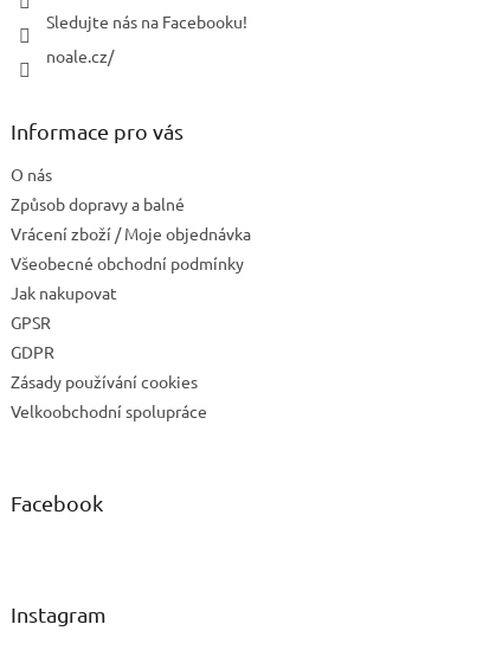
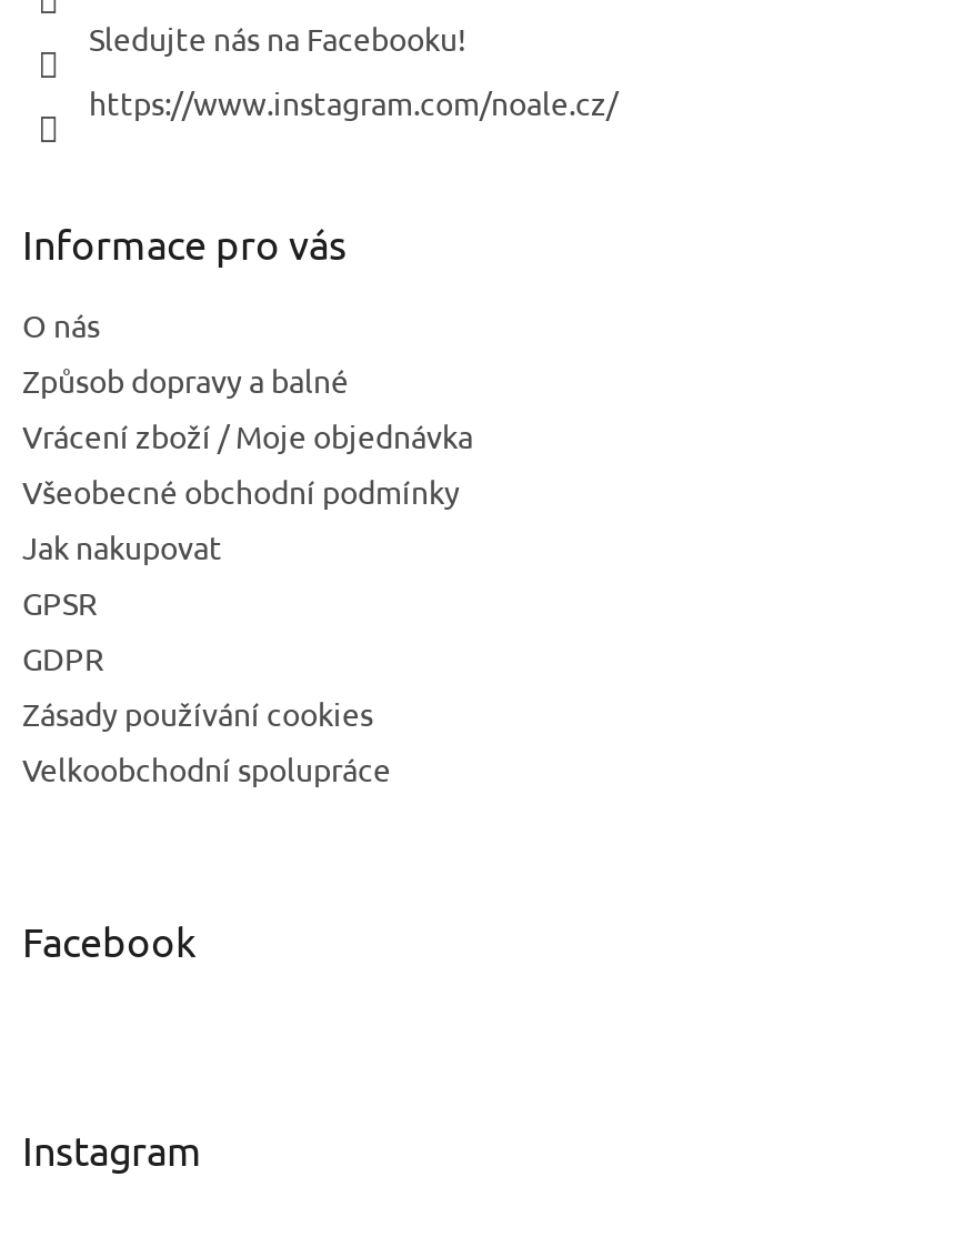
[46,45,114,66] noale.cz/ -> [89,81,617,121] https://www.instagram.com/noale.cz/

